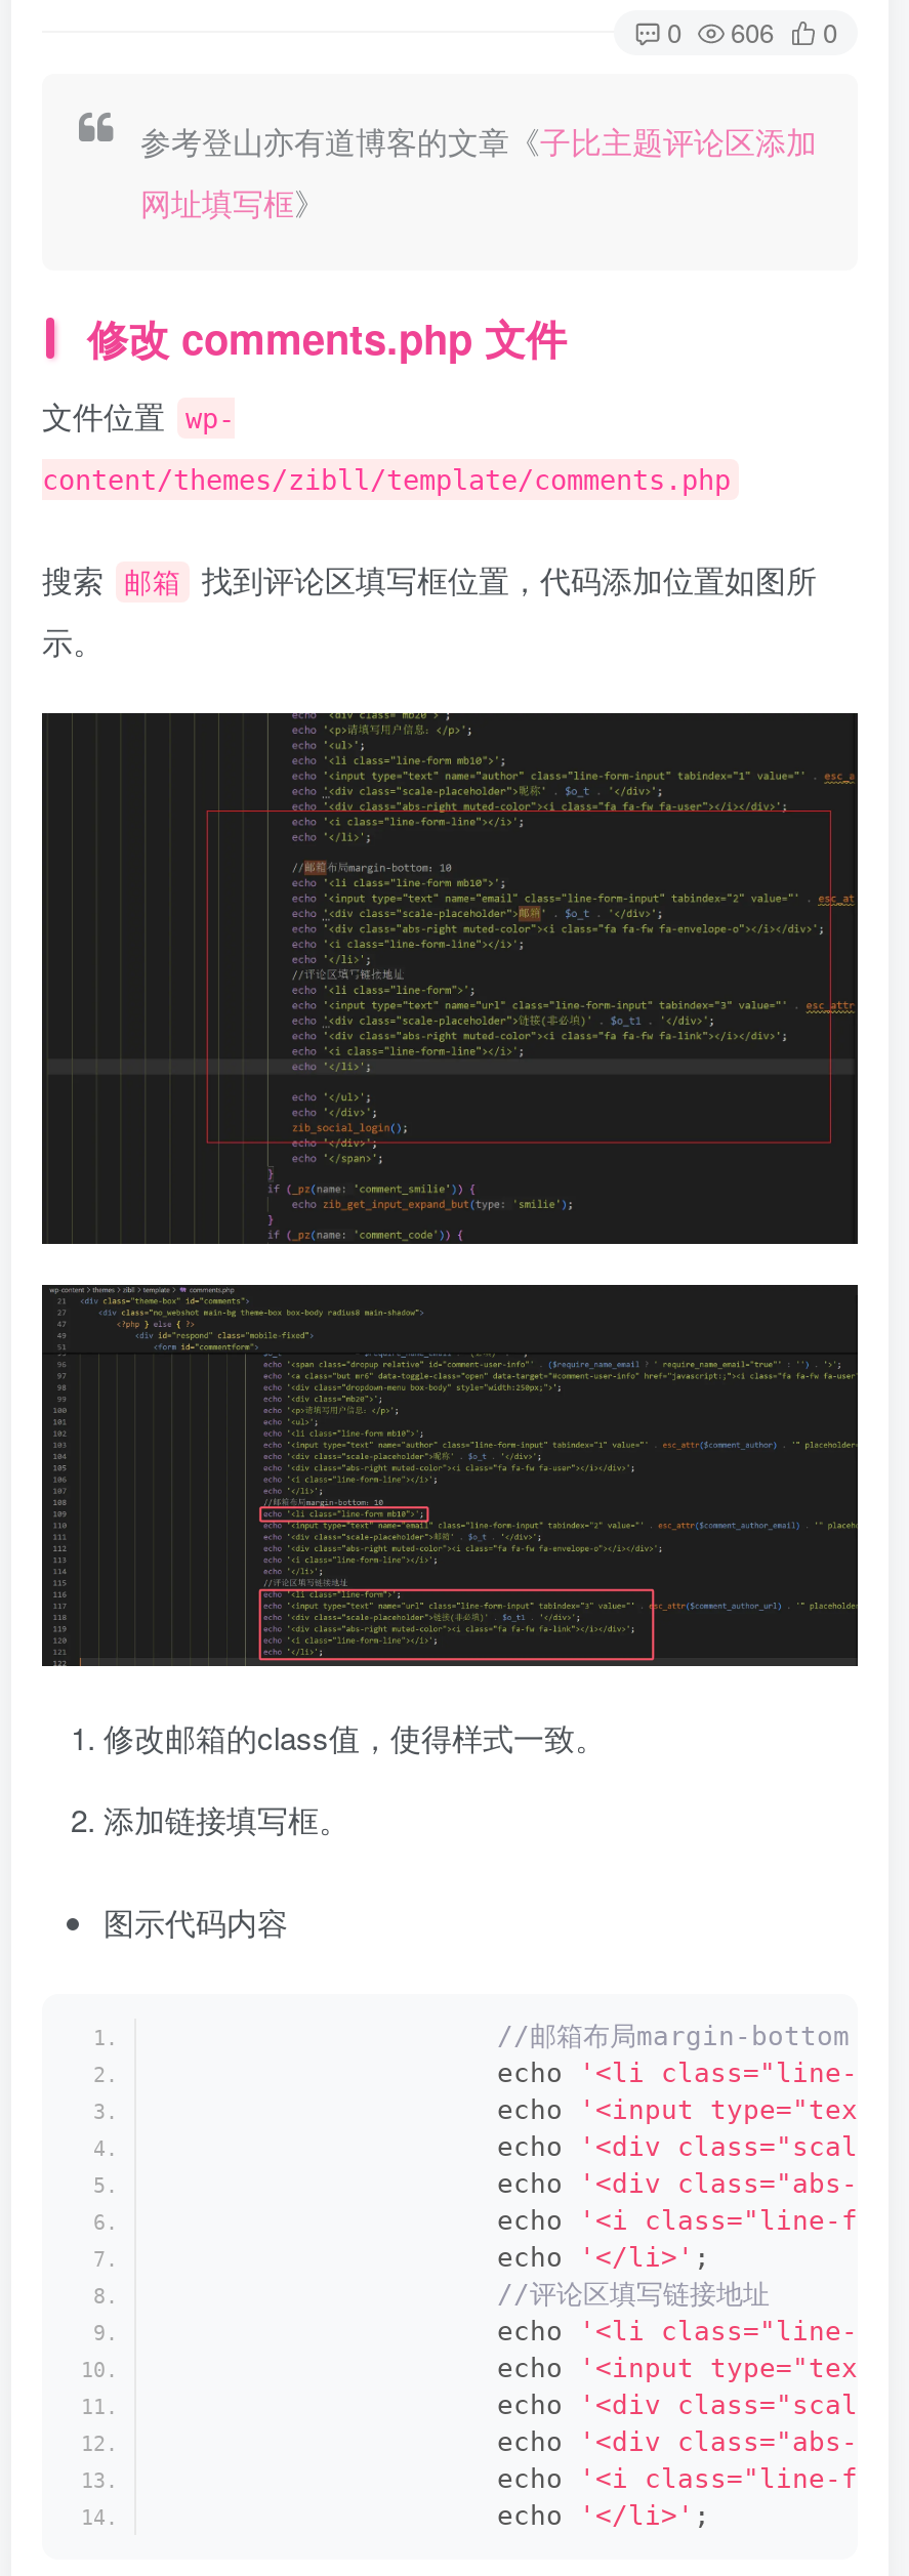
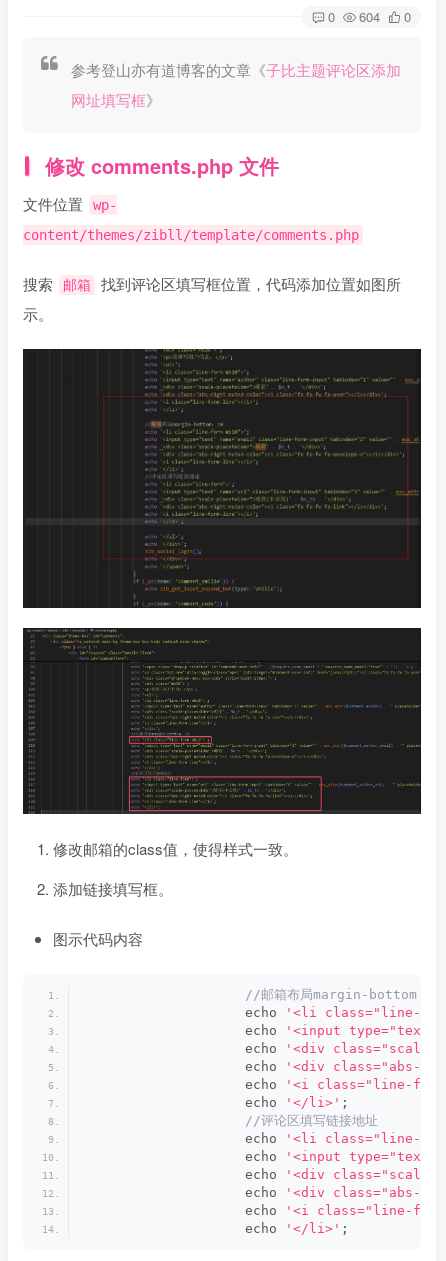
[667,12,837,51] 0 606 0 -> [328,7,411,26] 0 604 0

